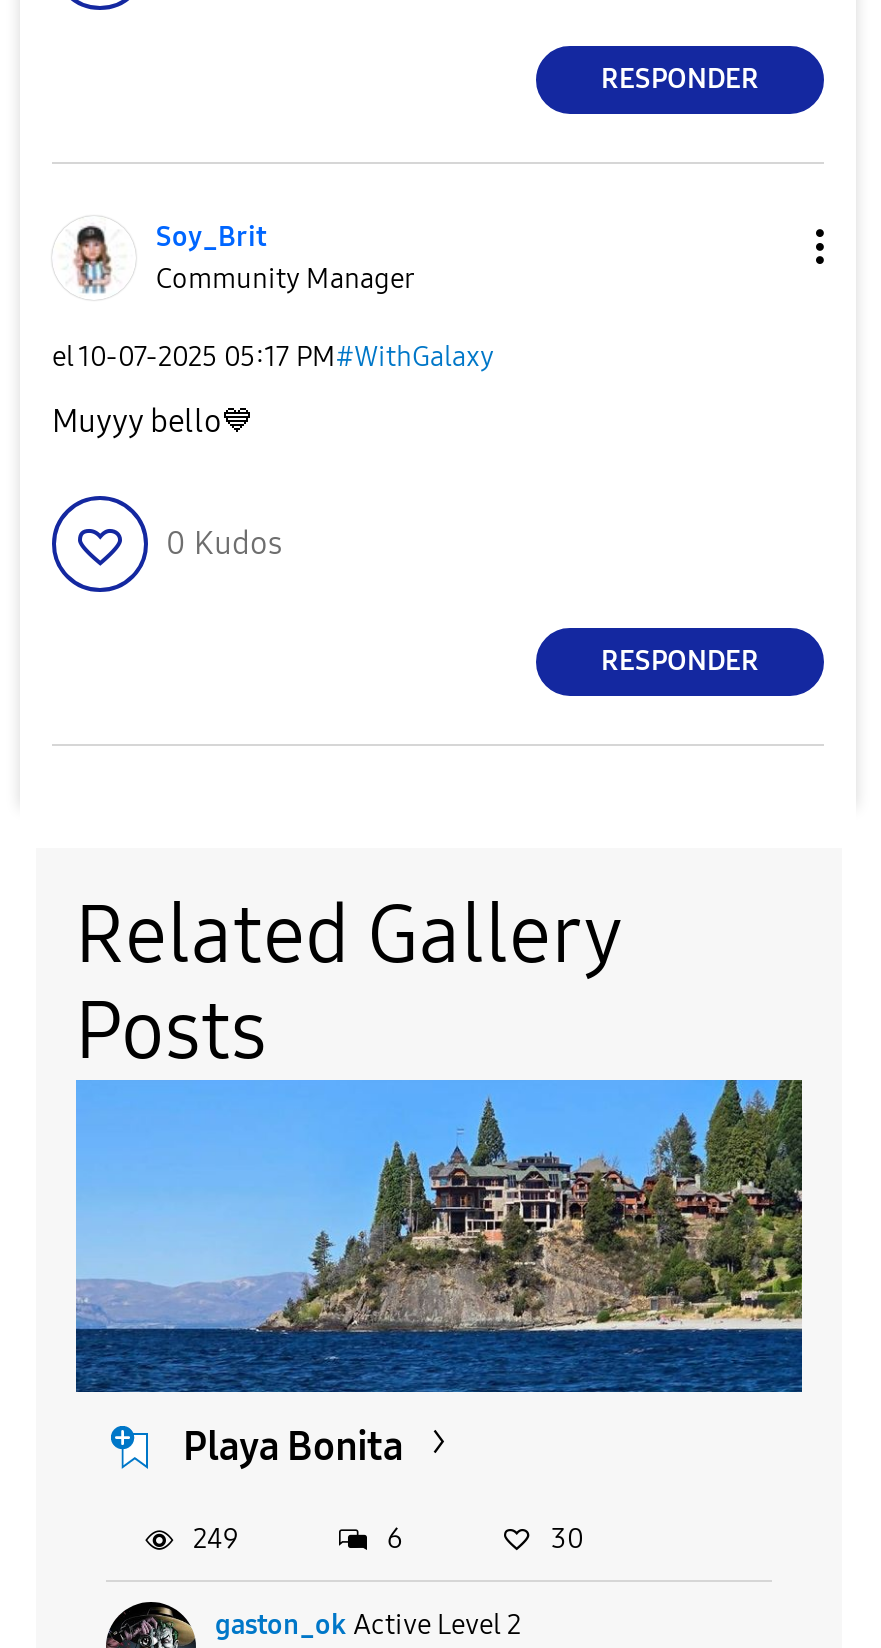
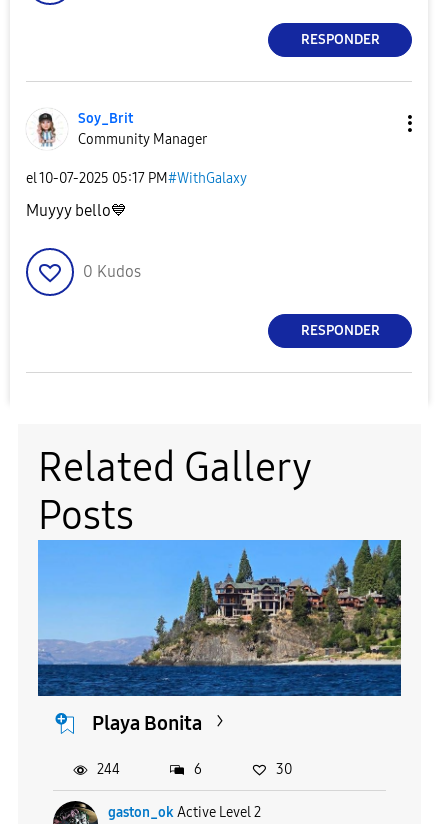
[193,1523,239,1557] 249 -> [96,761,119,778] 244

